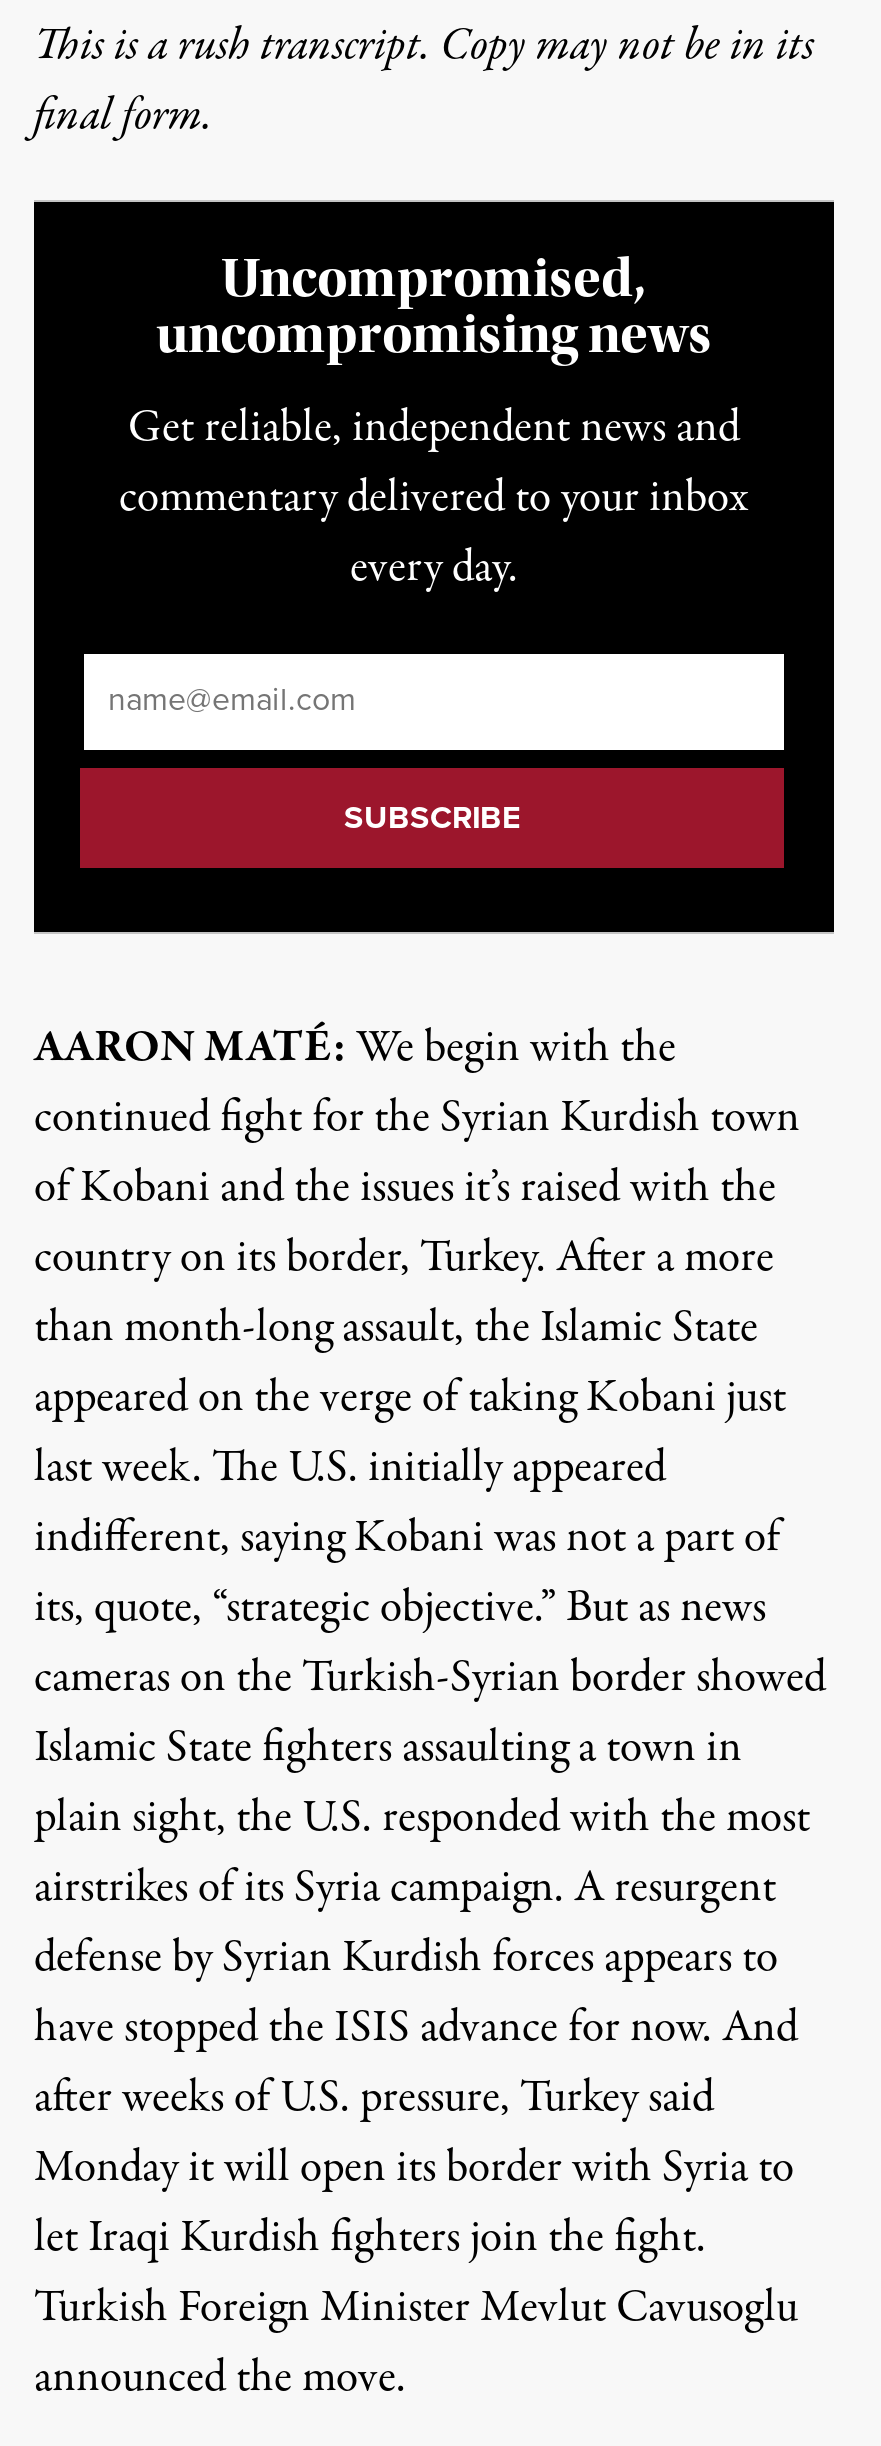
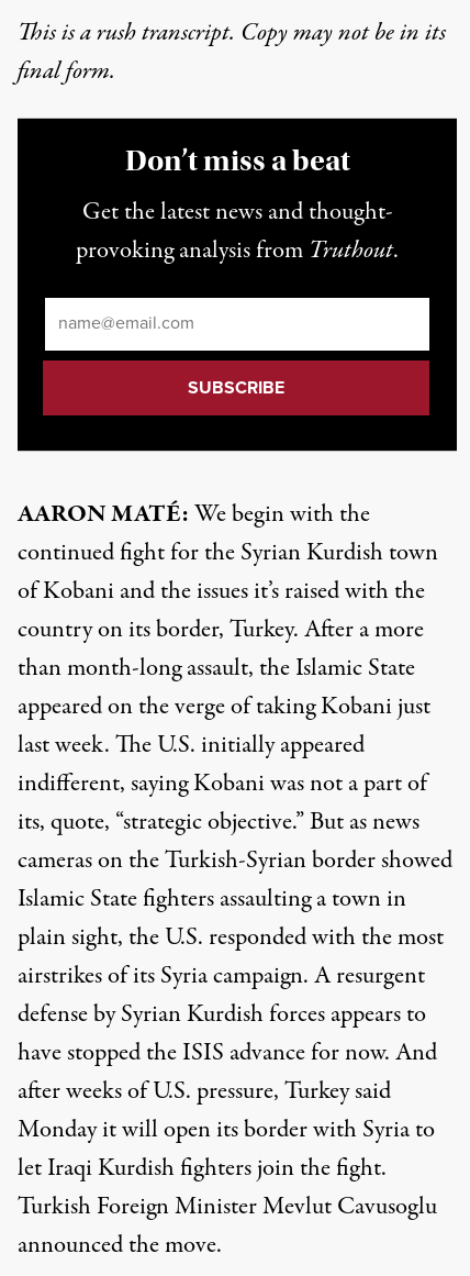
[156,246,712,366] Uncompromised, | uncompromising news -> [125,143,350,178] Don’t miss a beat
[119,396,749,600] Get reliable, independent news and | commentary delivered to your inbox | every day. -> [76,195,399,268] Get the latest news and thought- | provoking analysis from Truthout.

